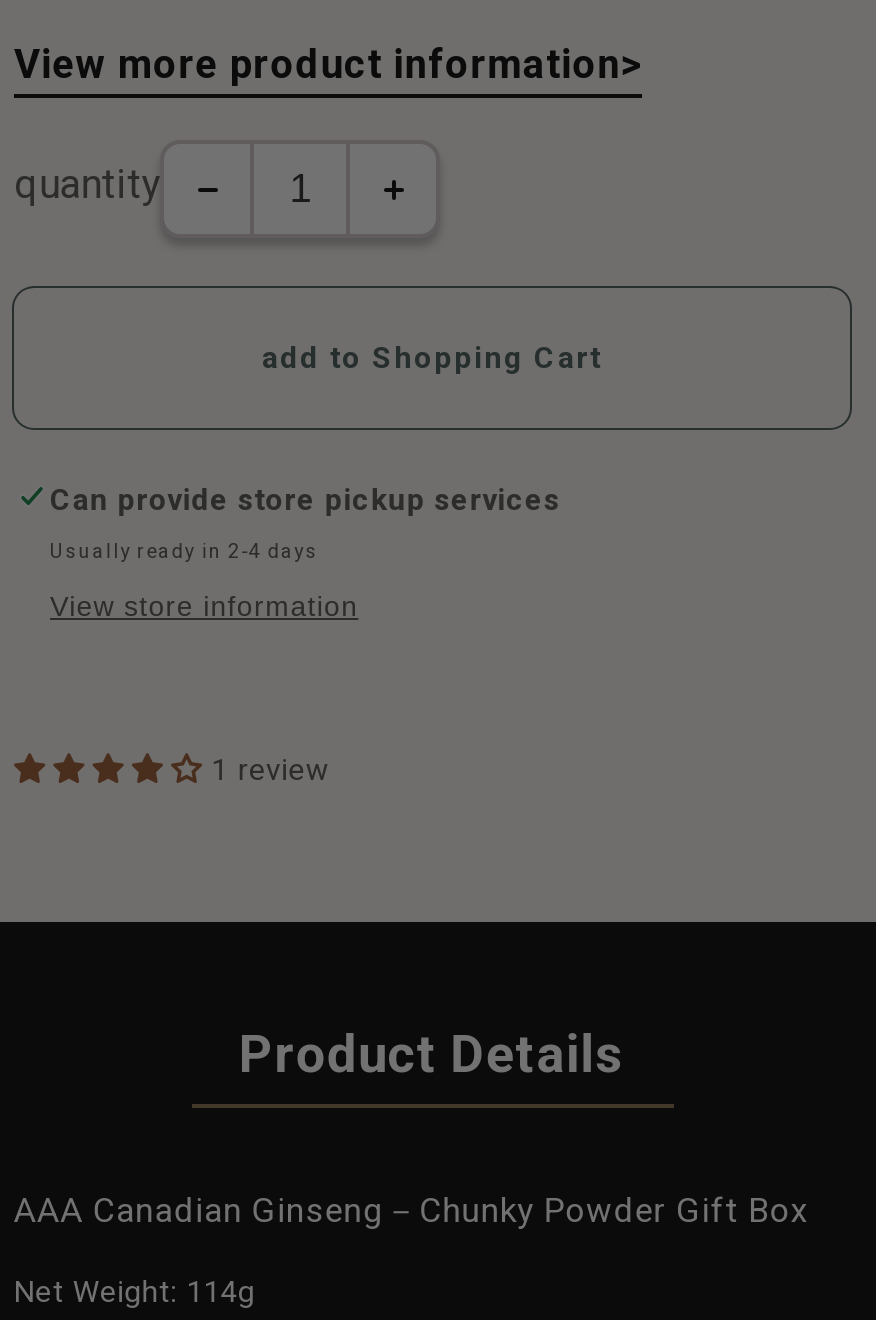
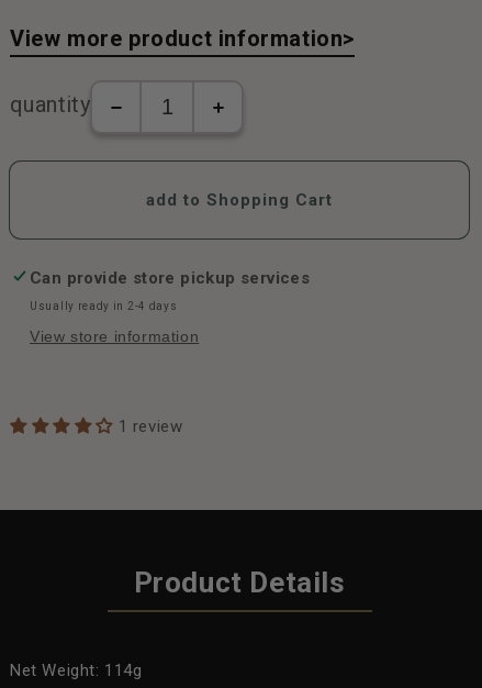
[14,1190,808,1230] AAA Canadian Ginseng－Chunky Powder Gift Box -> none

